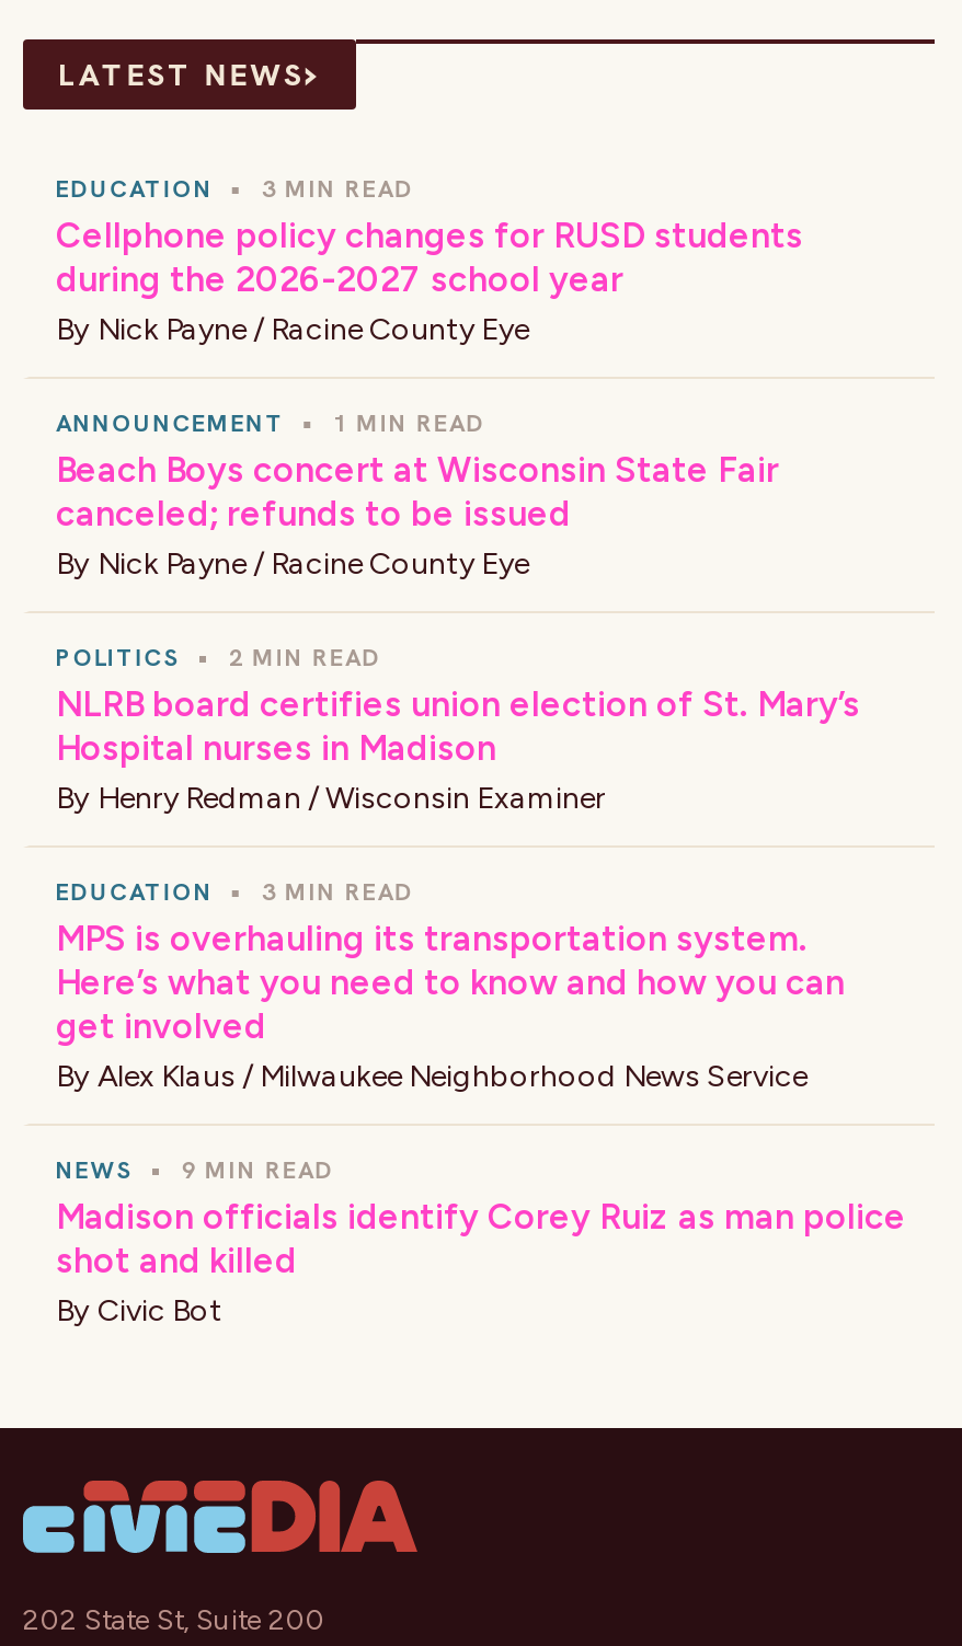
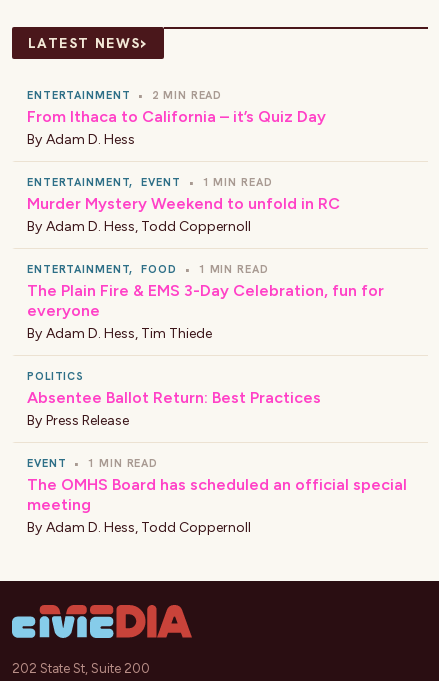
[56,173,803,348] EDUCATION • 3 MIN READ | Cellphone policy changes for RUSD students | during the 2026-2027 school year | By Nick Payne / Racine County Eye -> [27,88,326,148] ENTERTAINMENT • 2 MIN READ | From Ithaca to California – it’s Quiz Day | By Adam D. Hess
[56,407,779,583] ANNOUNCEMENT • 1 MIN READ | Beach Boys concert at Wisconsin State Fair | canceled; refunds to be issued | By Nick Payne / Racine County Eye -> [27,175,340,235] ENTERTAINMENT, EVENT • 1 MIN READ | Murder Mystery Weekend to unfold in RC | By Adam D. Hess, Todd Coppernoll
[56,642,860,817] POLITICS • 2 MIN READ | NLRB board certifies union election of St. Mary’s | Hospital nurses in Madison | By Henry Redman / Wisconsin Examiner -> [27,262,384,342] ENTERTAINMENT, FOOD • 1 MIN READ | The Plain Fire & EMS 3-Day Celebration, fun for | everyone | By Adam D. Hess, Tim Thiede
[56,876,845,1095] EDUCATION • 3 MIN READ | MPS is overhauling its transportation system. | Here’s what you need to know and how you can | get involved | By Alex Klaus / Milwaukee Neighborhood News Service -> [27,369,321,429] POLITICS | Absentee Ballot Return: Best Practices | By Press Release
[56,1154,906,1330] NEWS • 9 MIN READ | Madison officials identify Corey Ruiz as man police | shot and killed | By Civic Bot -> [27,456,407,536] EVENT • 1 MIN READ | The OMHS Board has scheduled an official special | meeting | By Adam D. Hess, Todd Coppernoll

